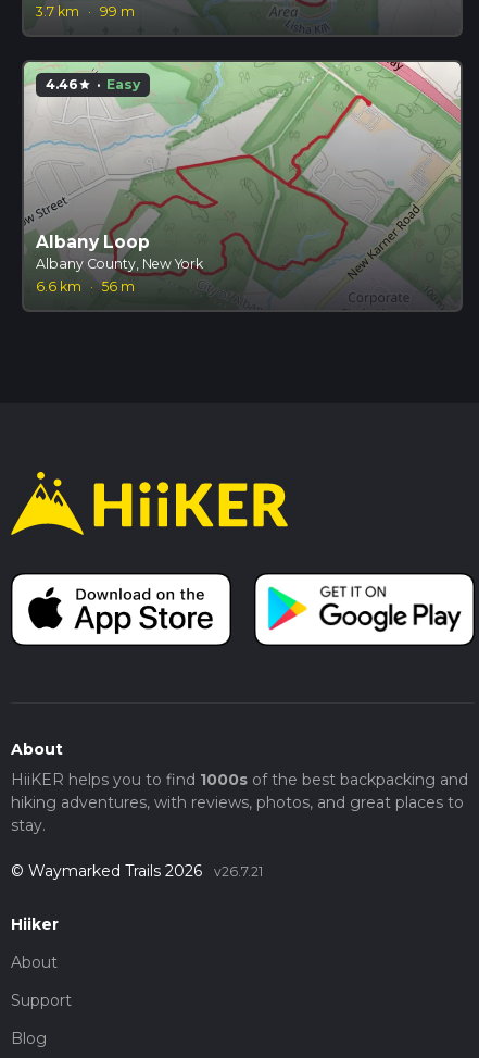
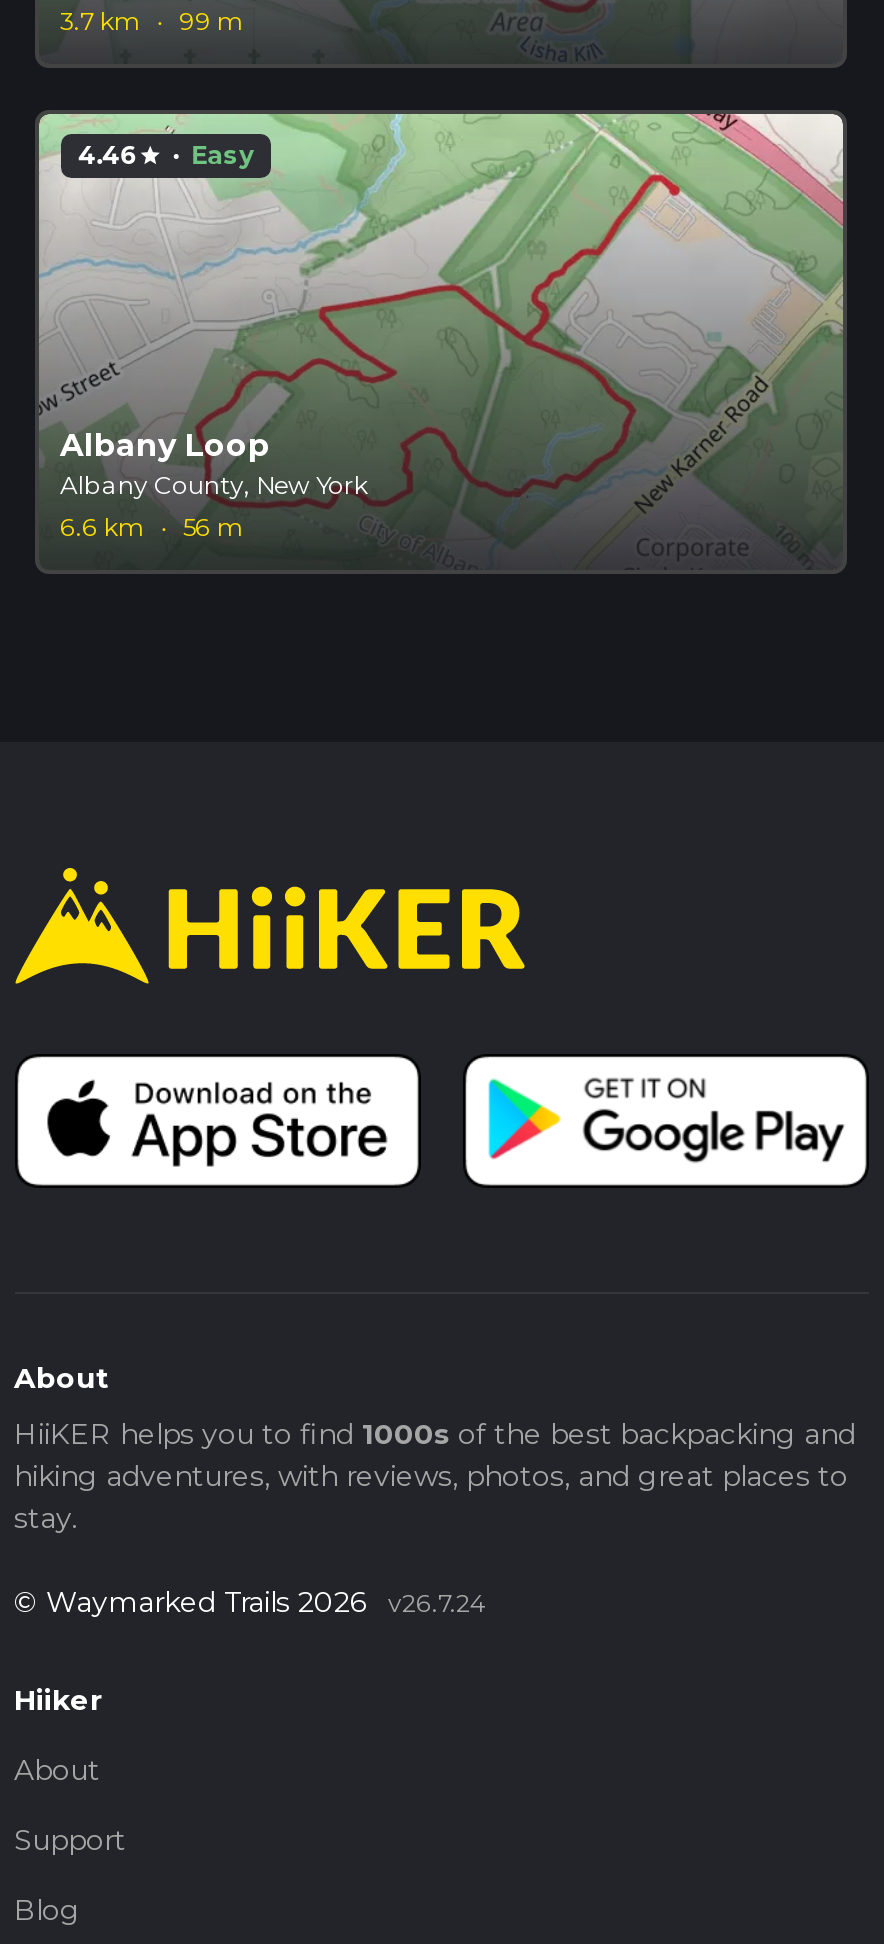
[10,861,262,880] © Waymarked Trails 2026 v26.7.21 -> [14,1583,486,1619] © Waymarked Trails 2026 v26.7.24

